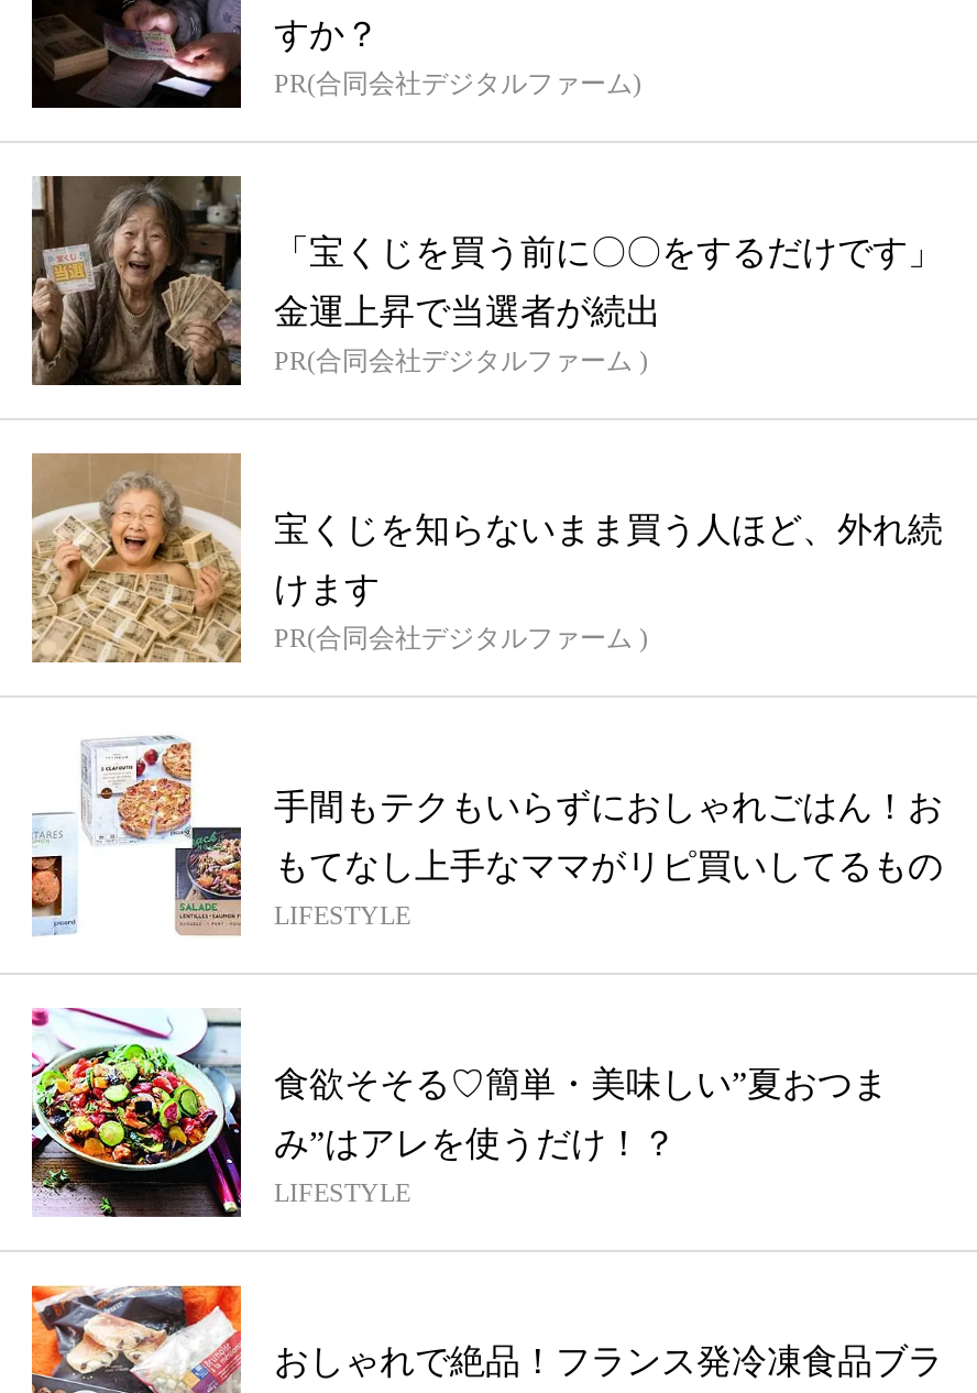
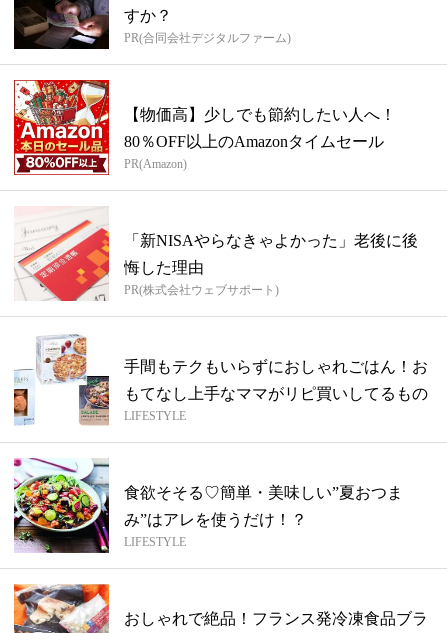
[30,174,943,387] [image] | 「宝くじを買う前に〇〇をするだけです」 -> [13,79,396,176] [image] | 【物価高】少しでも節約したい人へ！
[274,292,661,375] 金運上昇で当選者が続出 | PR(合同会社デジタルファーム ) -> [124,133,384,171] 80％OFF以上のAmazonタイムセール | PR(Amazon)
[30,451,943,665] [image] | 宝くじを知らないまま買う人ほど、外れ続 -> [14,206,418,302] [image] | 「新NISAやらなきゃよかった」老後に後
[274,569,648,653] けます | PR(合同会社デジタルファーム ) -> [124,259,279,297] 悔した理由 | PR(株式会社ウェブサポート)

